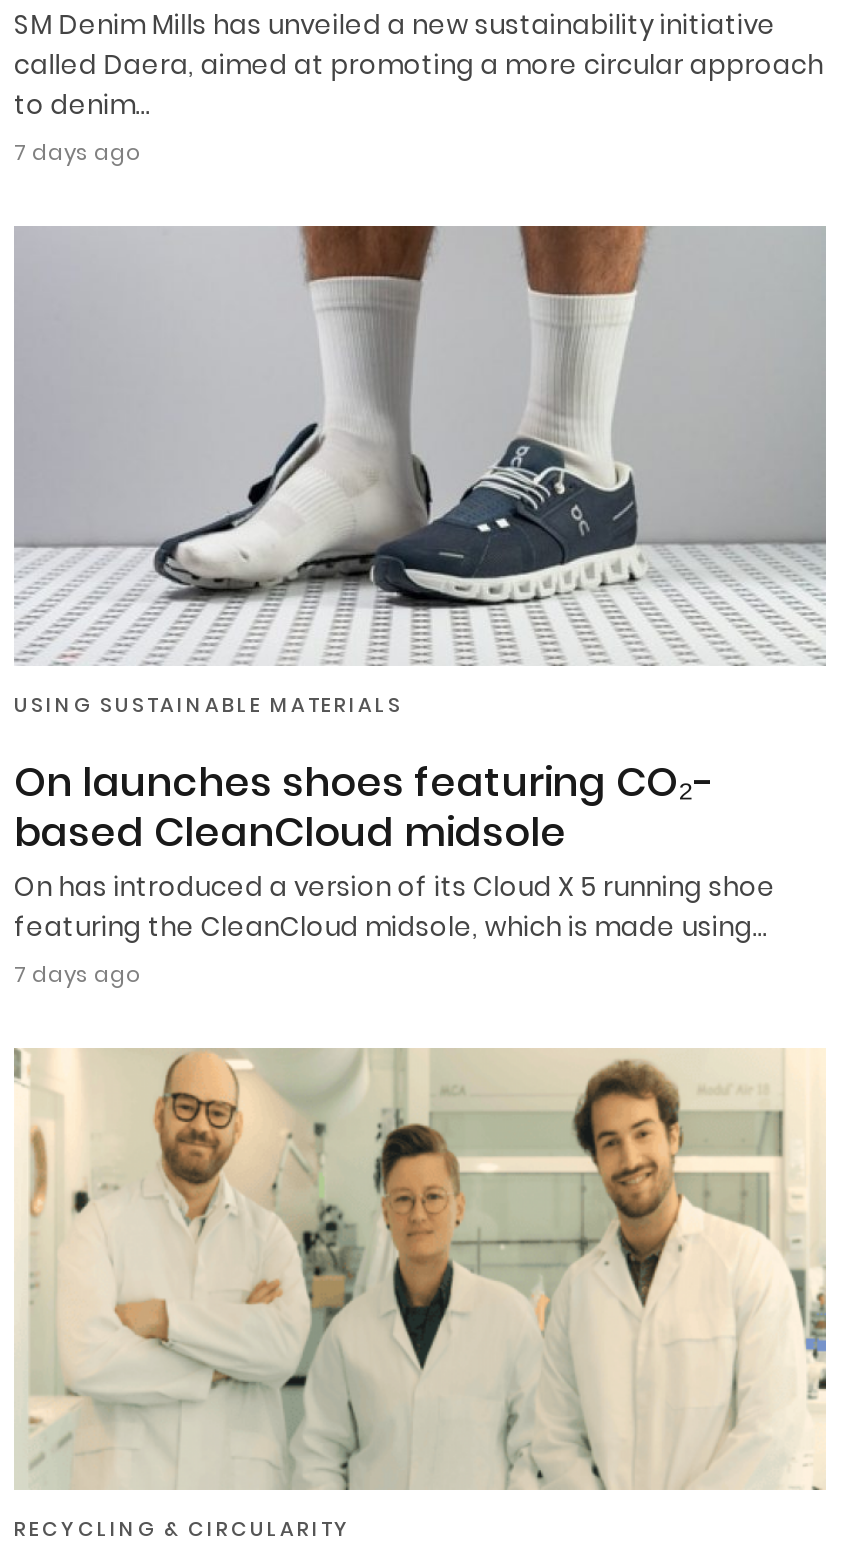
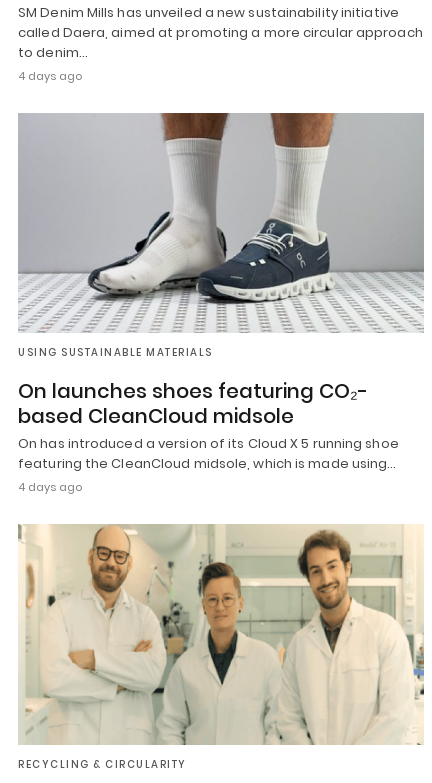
[14,136,140,168] 7 days ago -> [18,68,82,84] 4 days ago
[14,959,140,991] 7 days ago -> [18,479,82,495] 4 days ago

